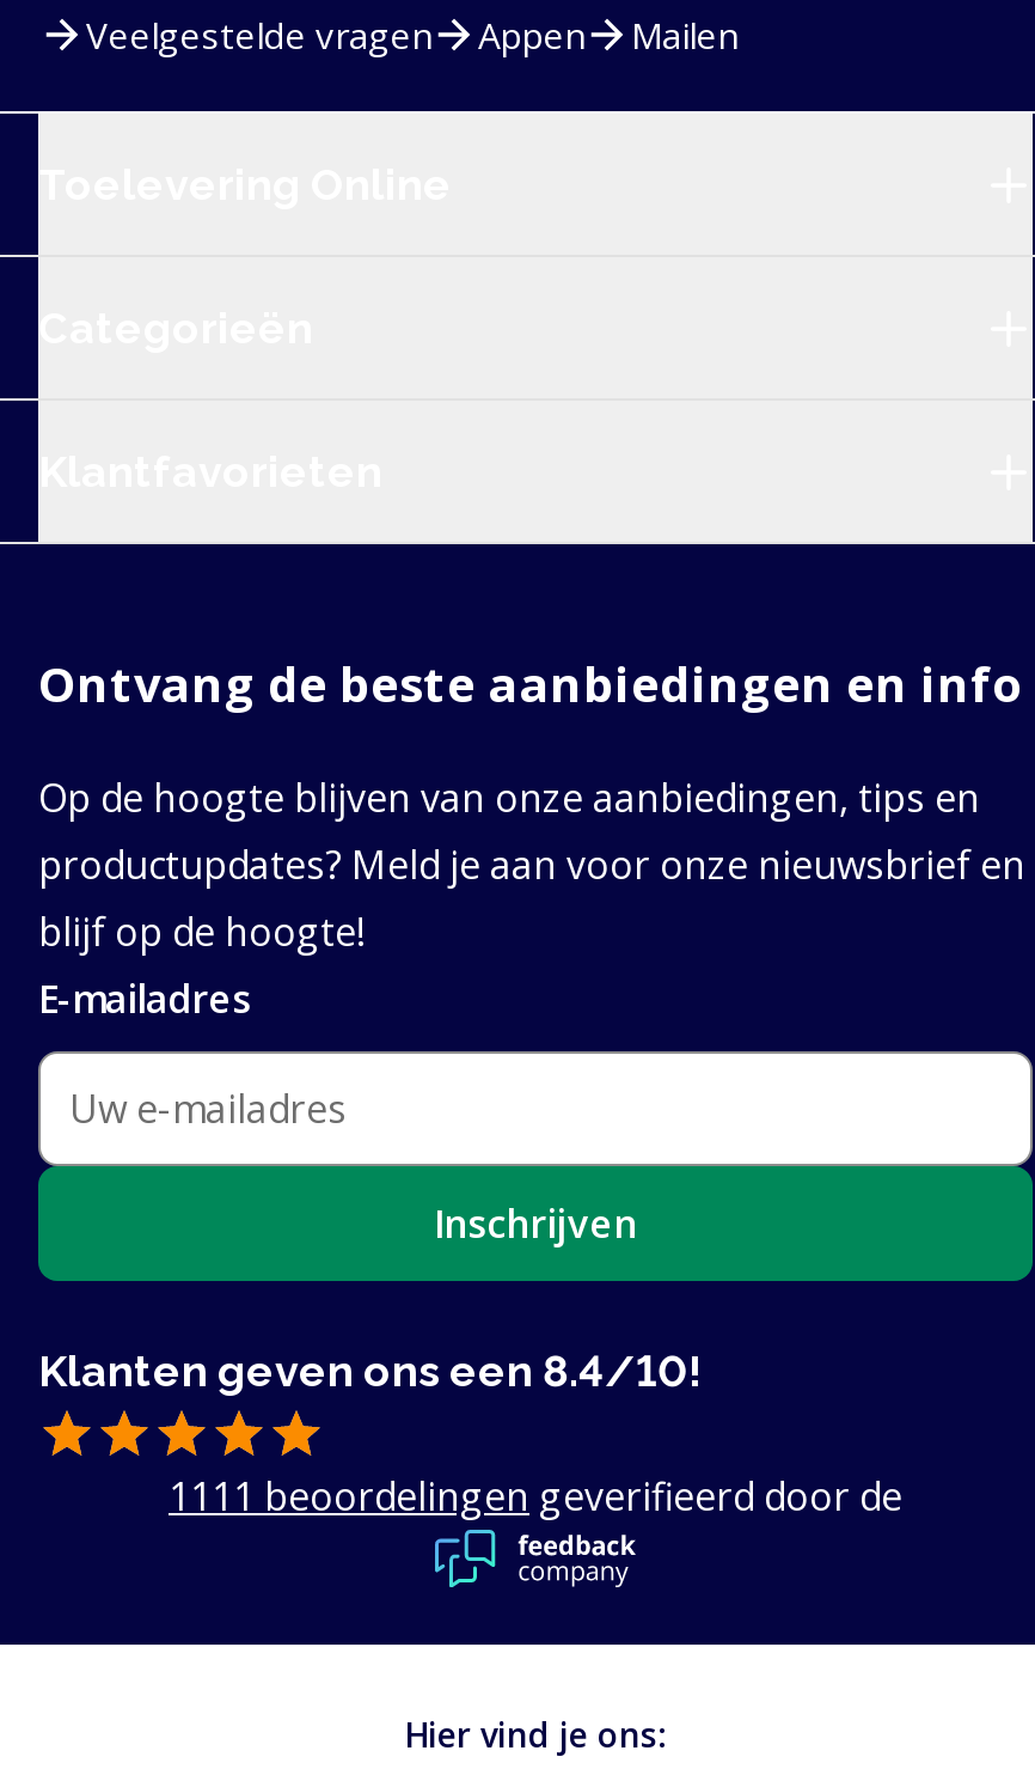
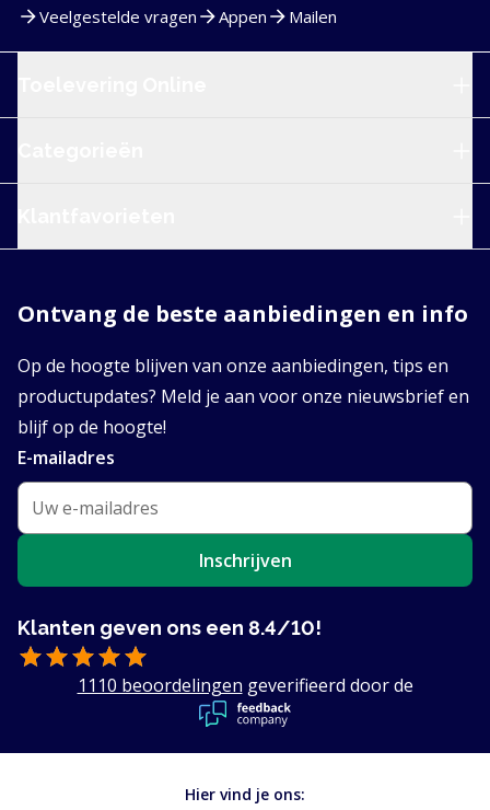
[169,1471,902,1524] 1111 beoordelingen geverifieerd door de -> [77,674,413,698] 1110 beoordelingen geverifieerd door de

